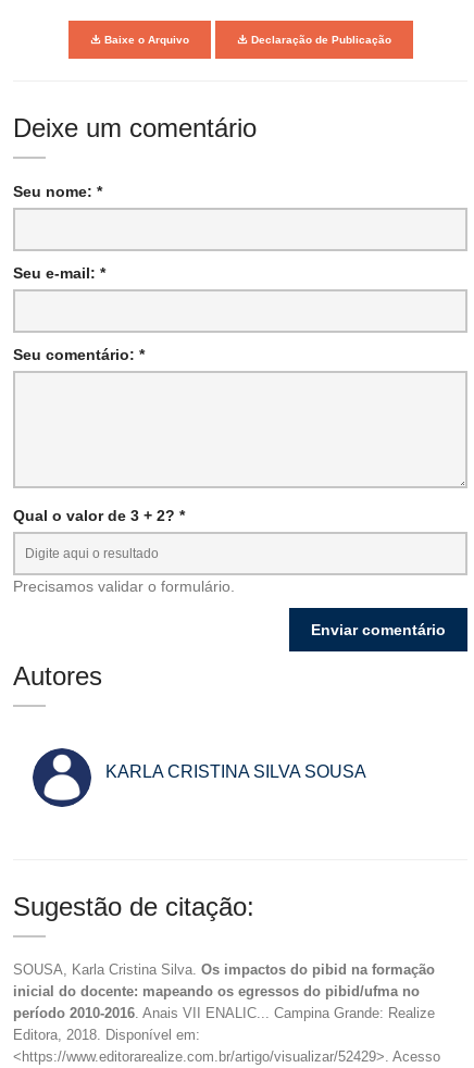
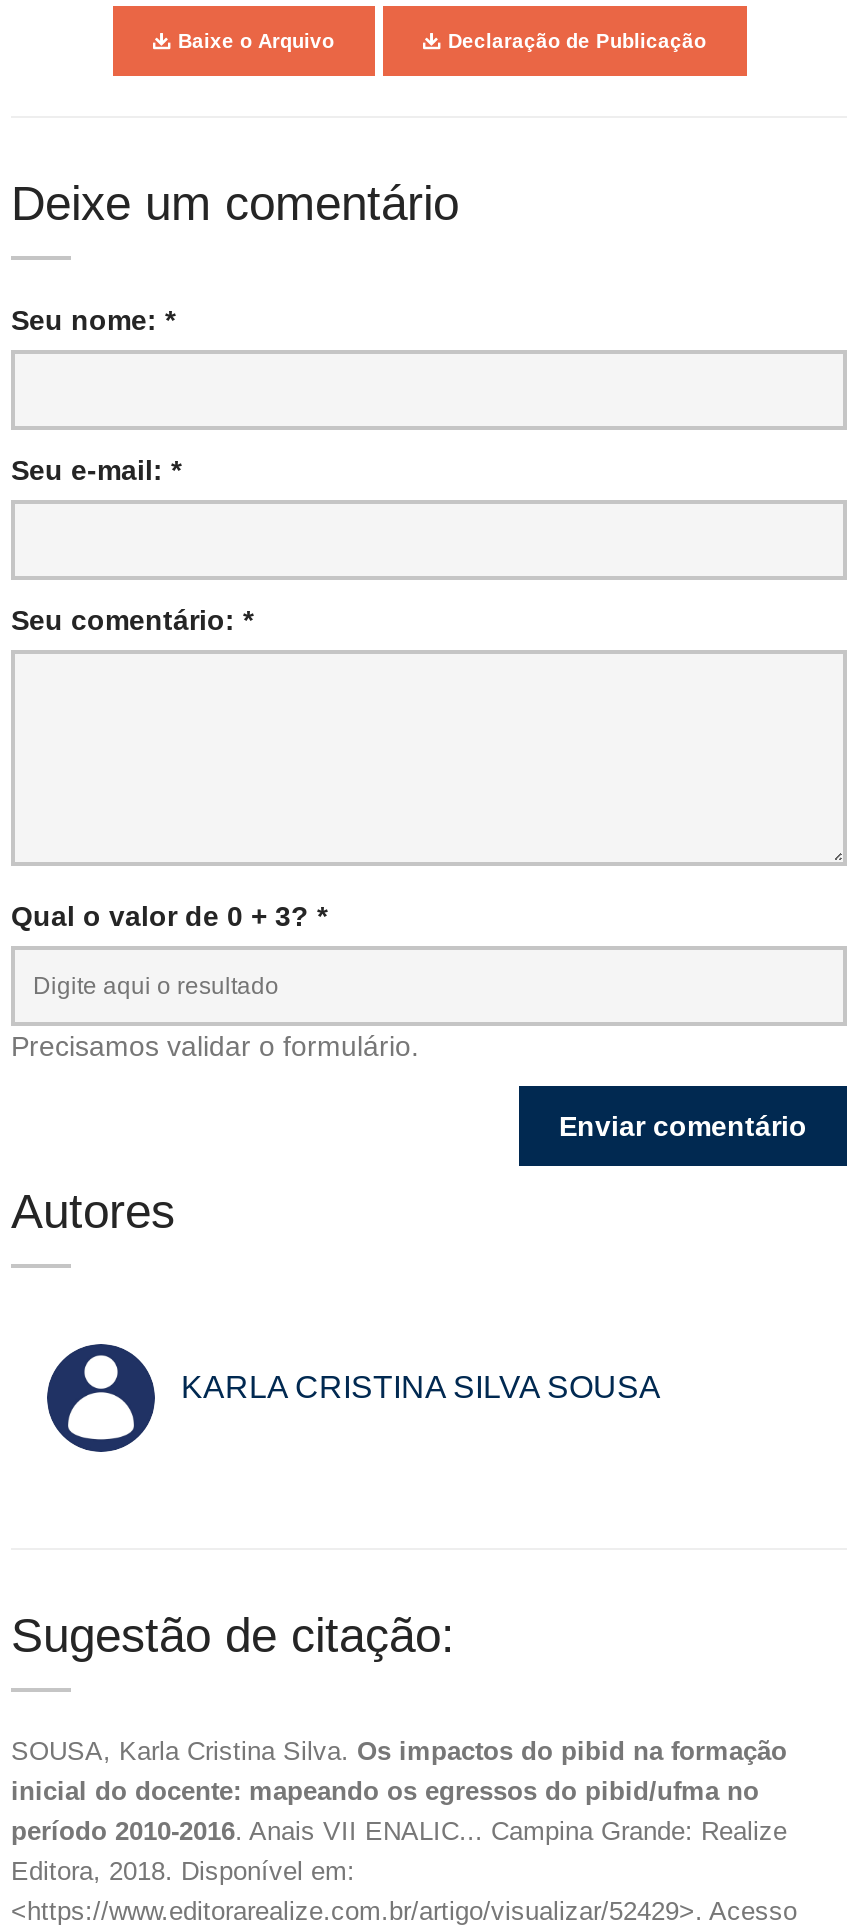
[13,506,185,524] Qual o valor de 3 + 2? * -> [11,899,327,931] Qual o valor de 0 + 3? *

